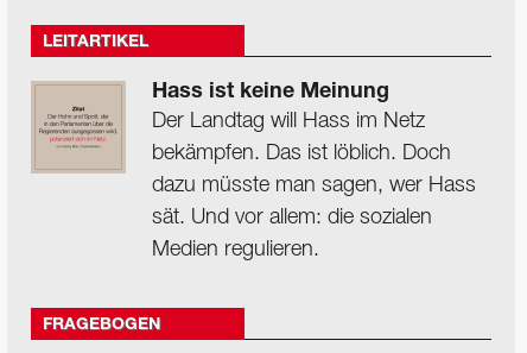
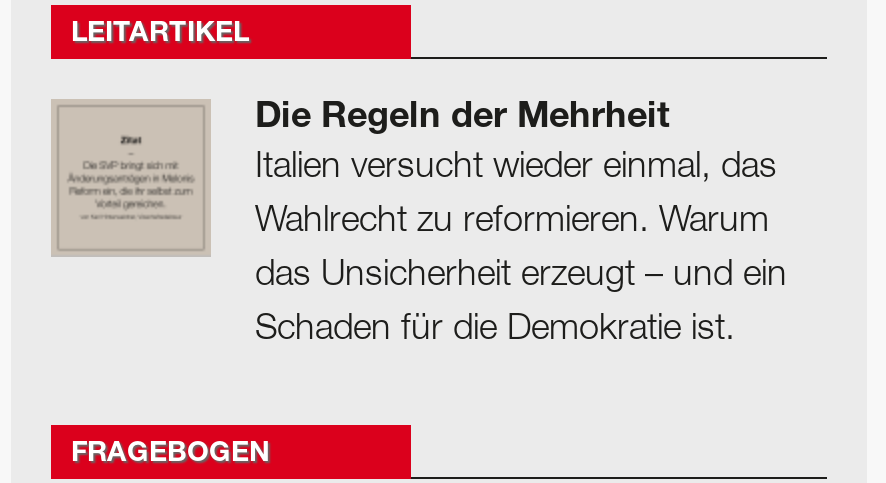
[152,82,476,259] Hass ist keine Meinung | Der Landtag will Hass im Netz | bekämpfen. Das ist löblich. Doch | dazu müsste man sagen, wer Hass | sät. Und vor allem: die sozialen | Medien regulieren. -> [255,101,787,345] Die Regeln der Mehrheit | Italien versucht wieder einmal, das | Wahlrecht zu reformieren. Warum | das Unsicherheit erzeugt – und ein | Schaden für die Demokratie ist.

